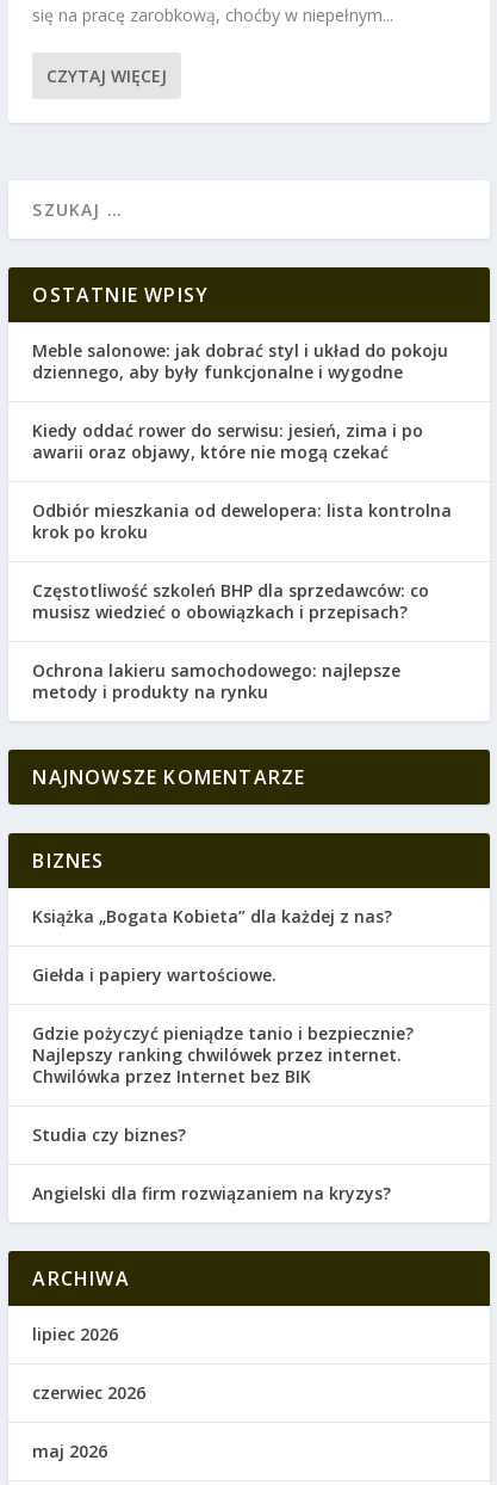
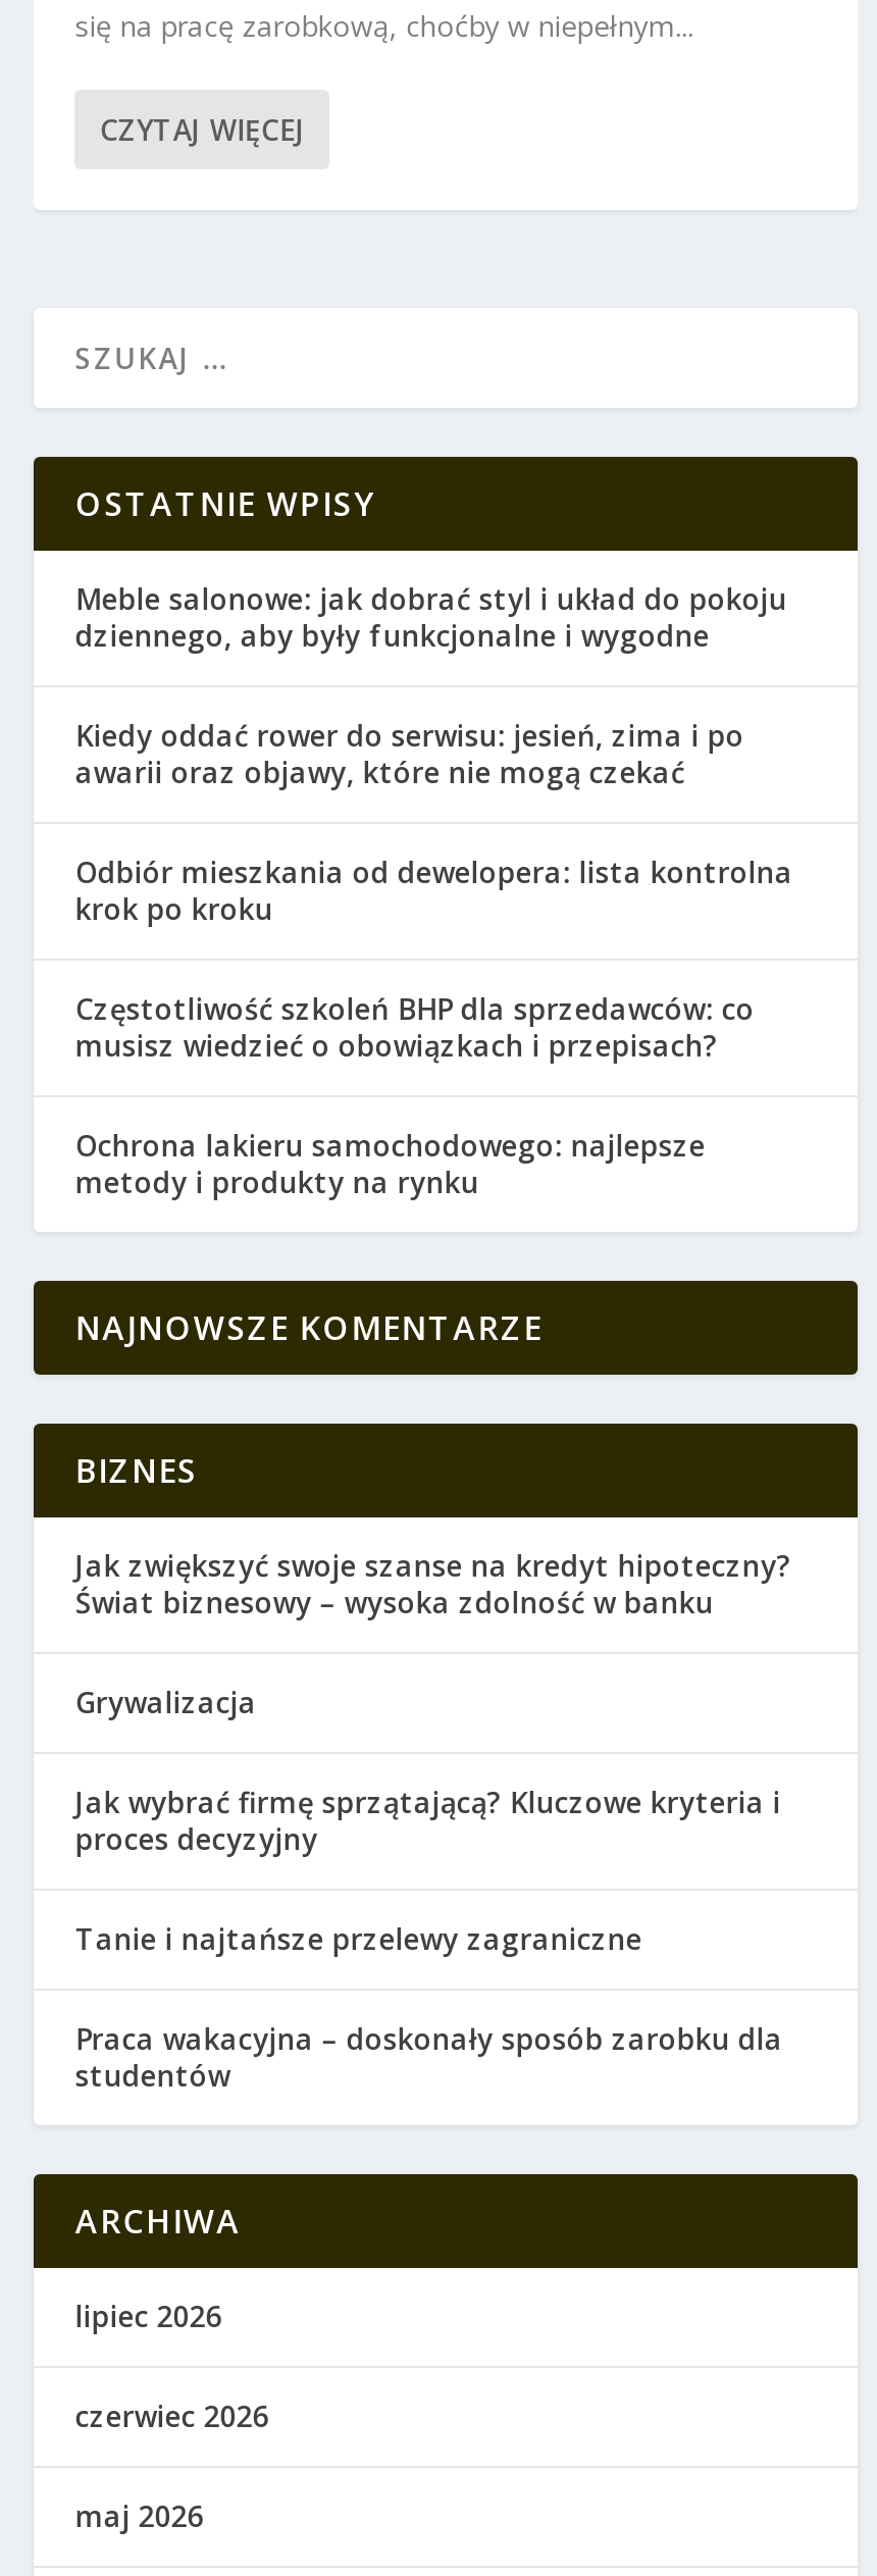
[33,904,393,927] Książka „Bogata Kobieta” dla każdej z nas? -> [75,1545,791,1621] Jak zwiększyć swoje szanse na kredyt hipoteczny? | Świat biznesowy – wysoka zdolność w banku
[33,963,277,986] Giełda i papiery wartościowe. -> [75,1682,257,1721] Grywalizacja
[33,1021,414,1087] Gdzie pożyczyć pieniądze tanio i bezpiecznie? | Najlepszy ranking chwilówek przez internet. | Chwilówka przez Internet bez BIK -> [75,1782,781,1857] Jak wybrać firmę sprzątającą? Kluczowe kryteria i | proces decyzyjny
[33,1123,186,1146] Studia czy biznes? -> [75,1919,642,1957] Tanie i najtańsze przelewy zagraniczne
[33,1181,391,1204] Angielski dla firm rozwiązaniem na kryzys? -> [75,2019,783,2094] Praca wakacyjna – doskonały sposób zarobku dla | studentów

